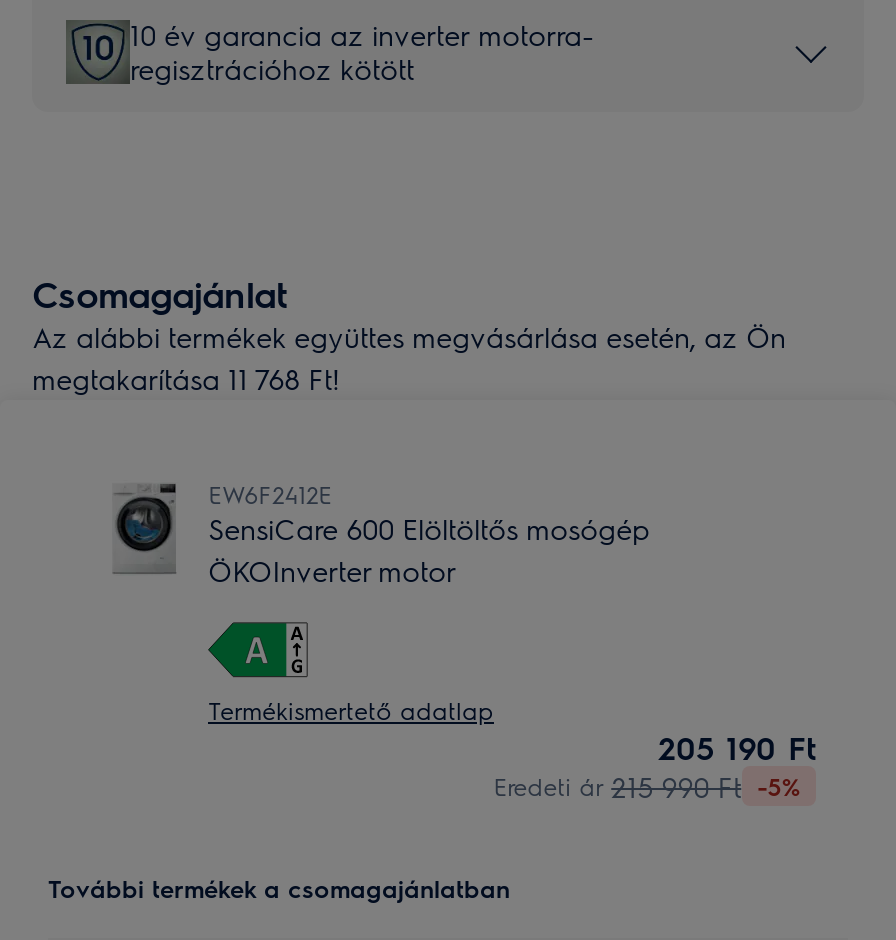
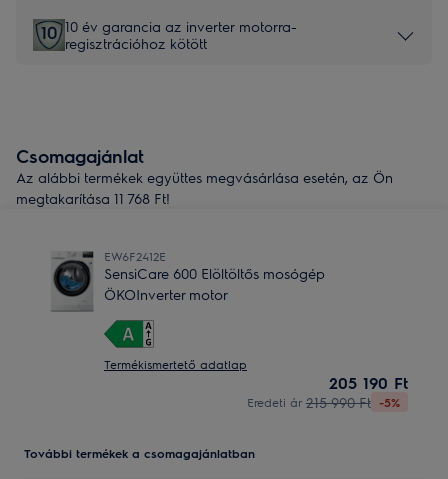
[104,484,188,606] [image] -> [51,250,95,313] [image]

